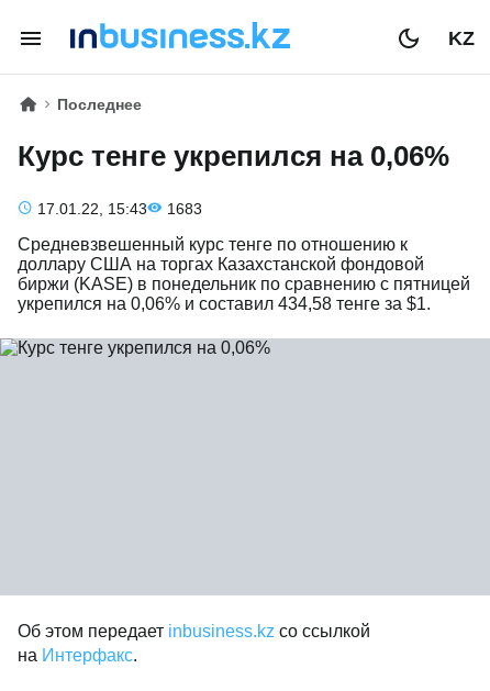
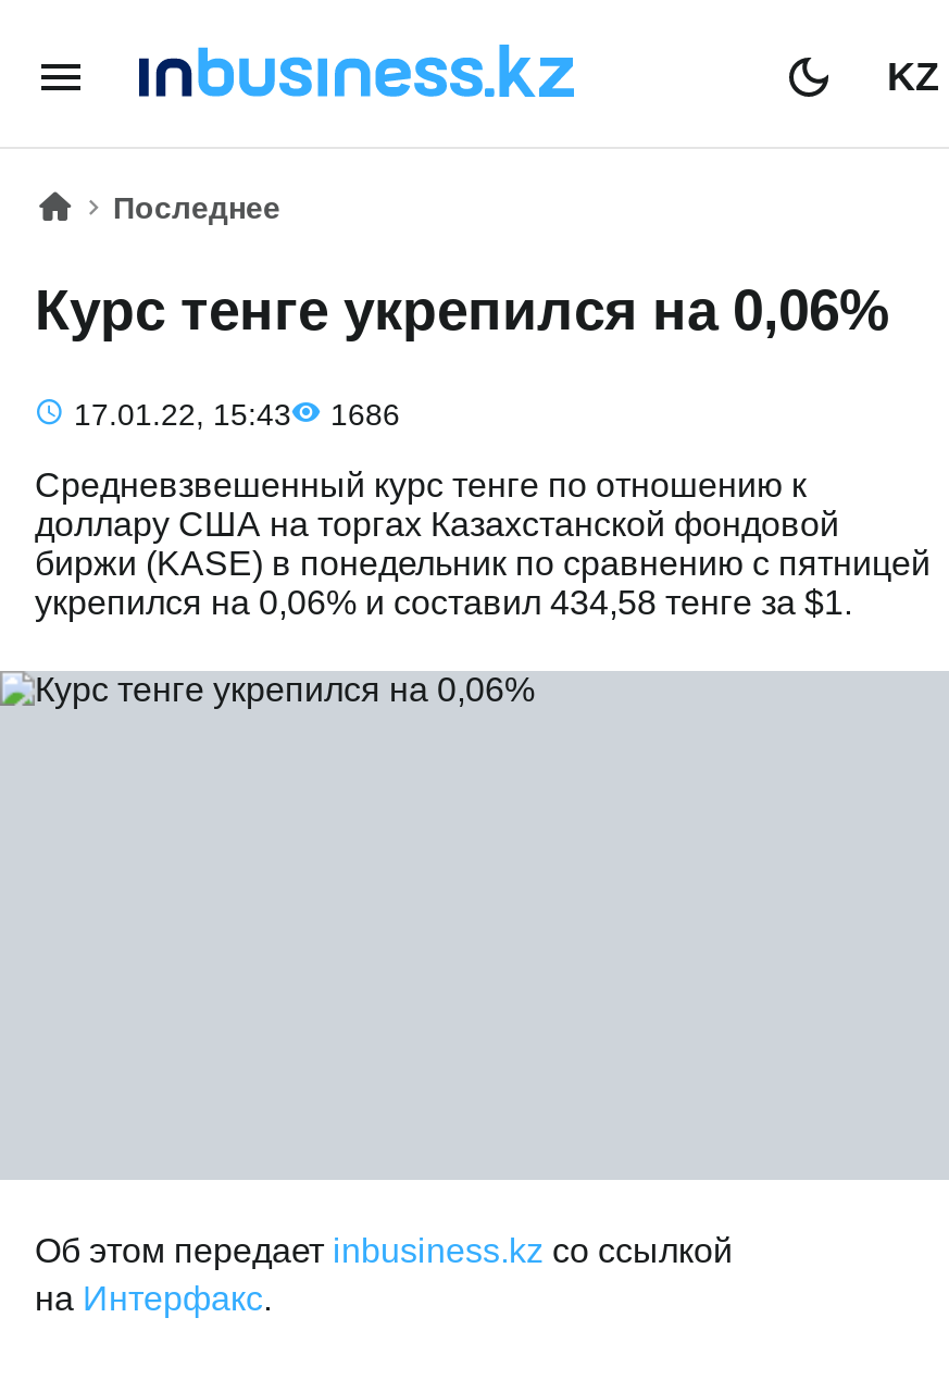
[37,200,202,218] 17.01.22, 15:43 1683 -> [74,397,400,432] 17.01.22, 15:43 1686

